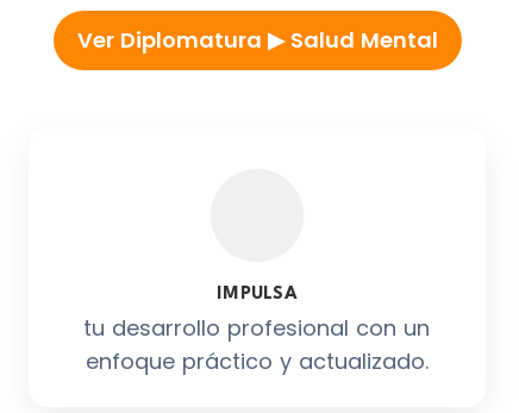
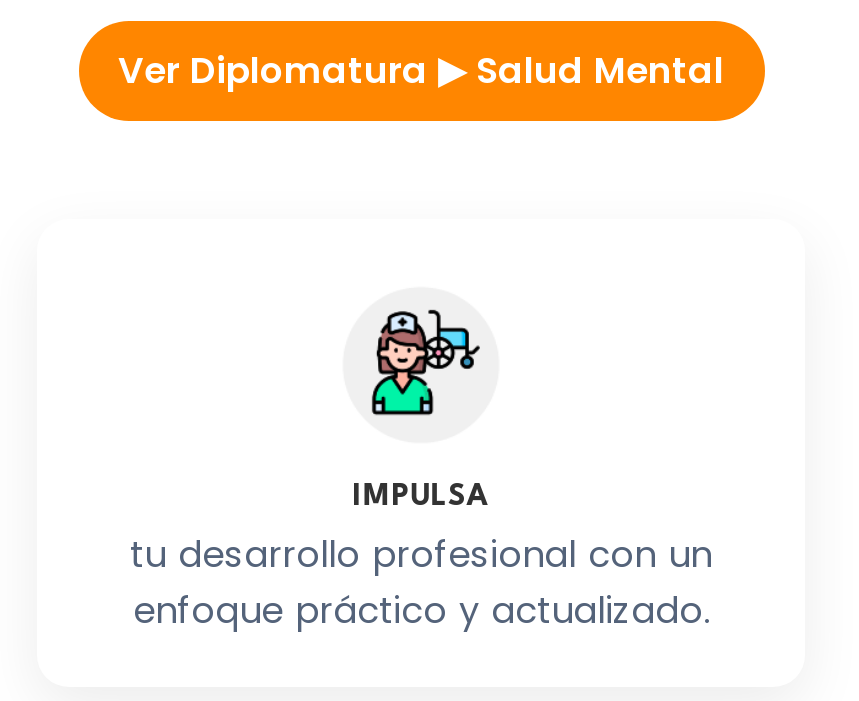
none -> [369,307,481,417] [image]

